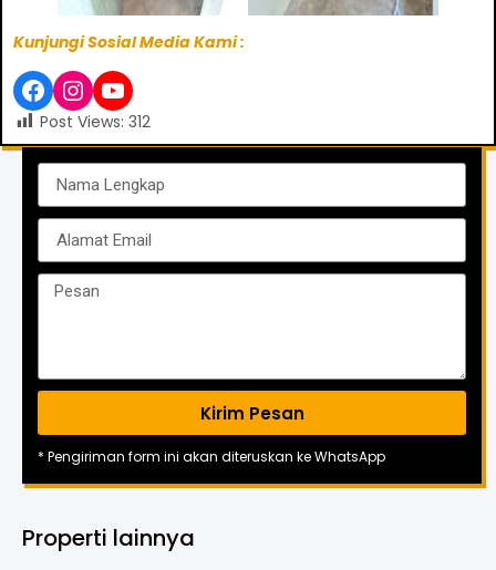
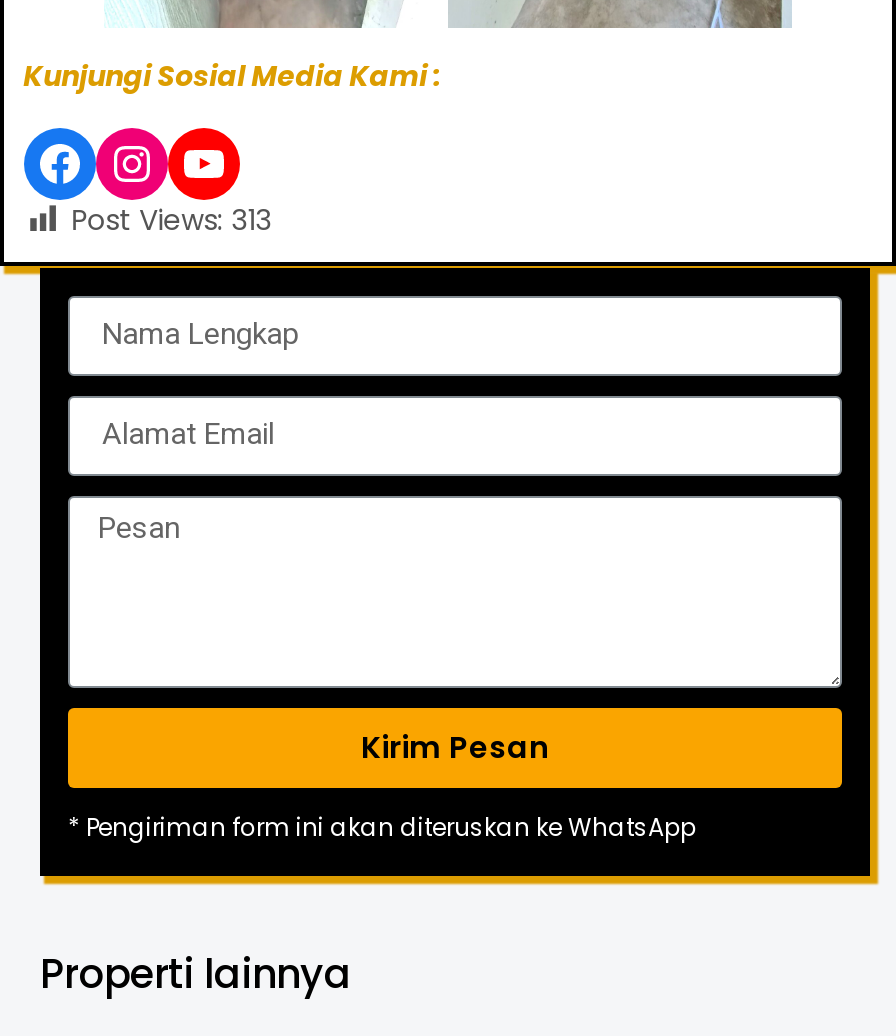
[39,110,150,132] Post Views: 312 -> [71,199,271,239] Post Views: 313

